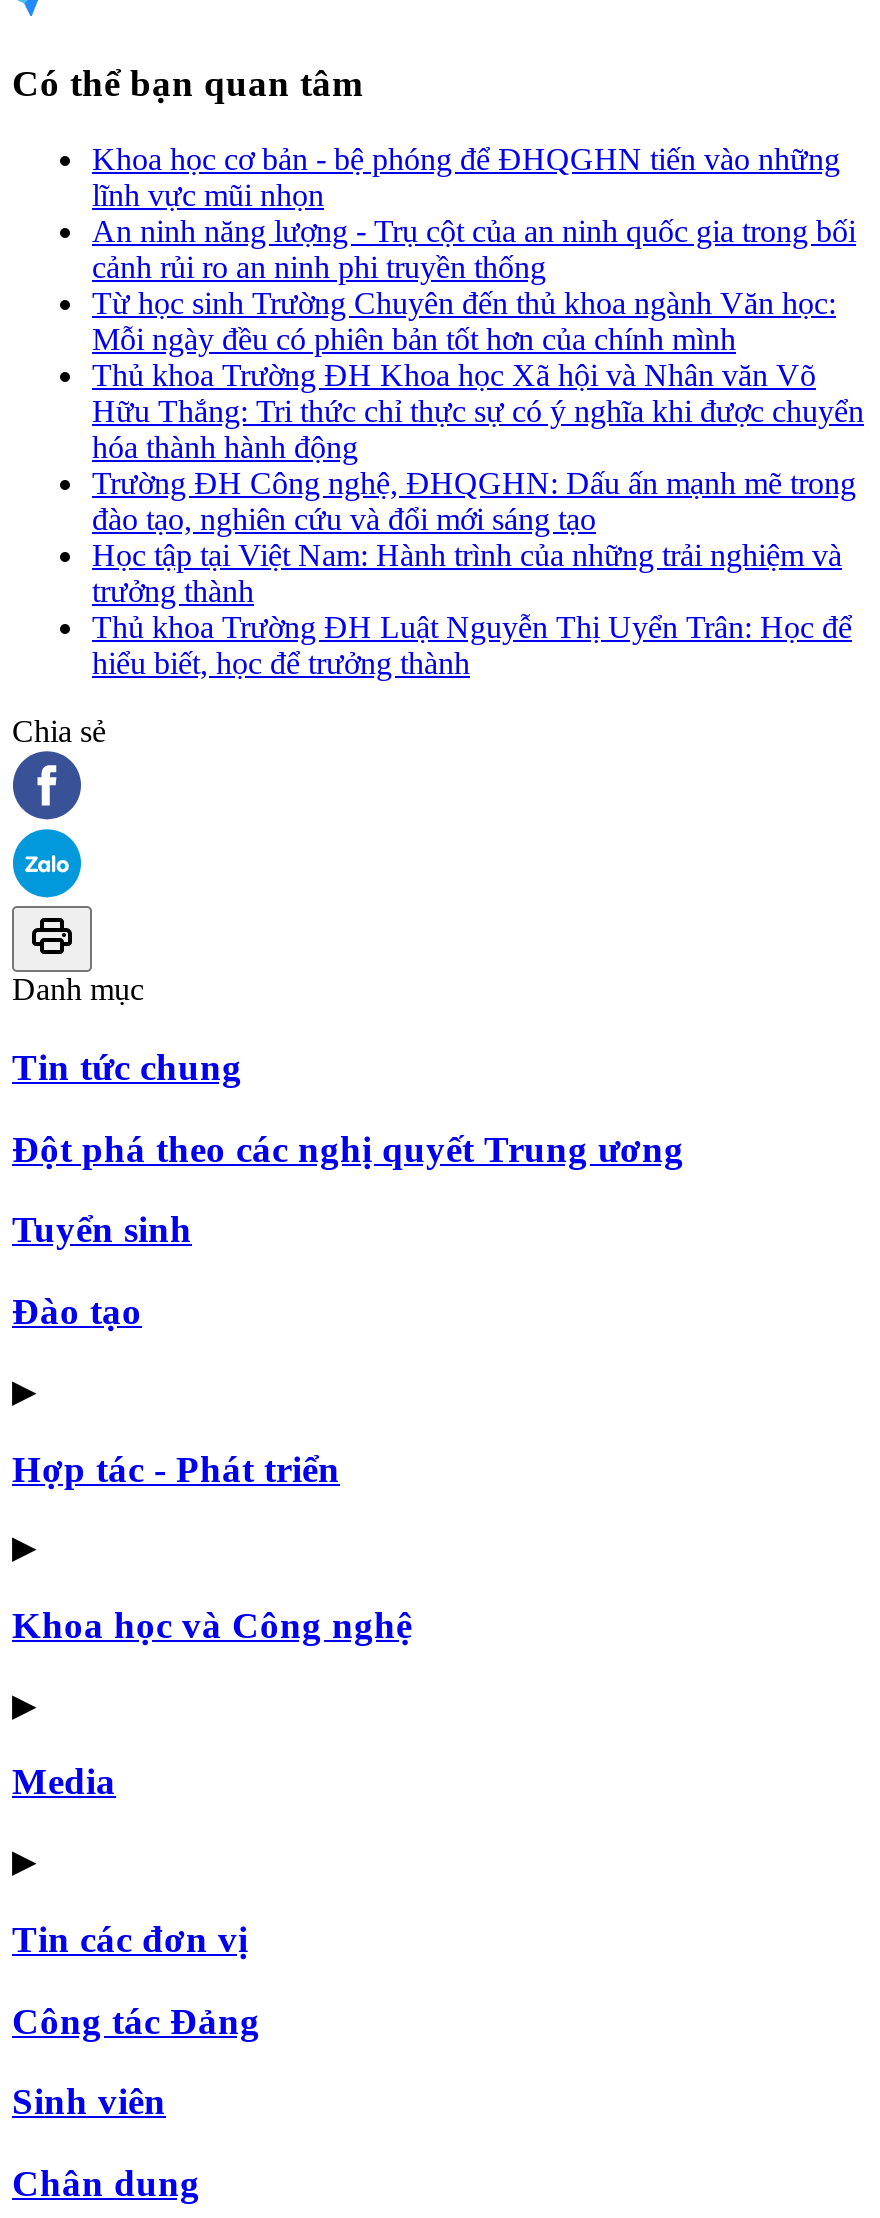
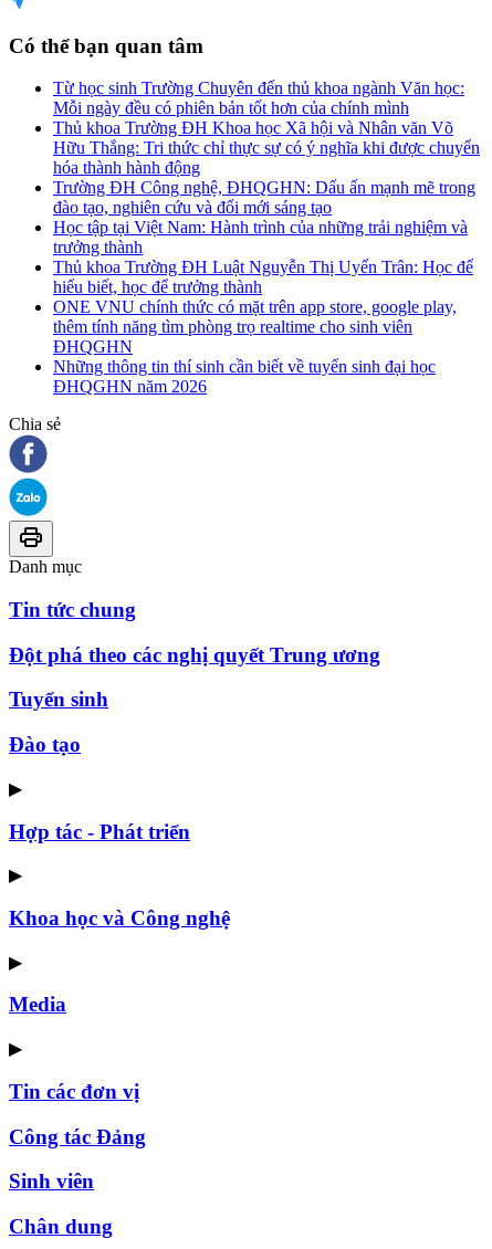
[92,142,856,284] Khoa học cơ bản - bệ phóng để ĐHQGHN tiến vào những | lĩnh vực mũi nhọn | An ninh năng lượng - Trụ cột của an ninh quốc gia trong bối | cảnh rủi ro an ninh phi truyền thống -> none
moved [92,286,864,680] -> [53,79,480,296]: Từ học sinh Trường Chuyên đến thủ khoa ngành Văn học: | Mỗi ngày đều có phiên bản tốt hơn của chính mình | Thủ khoa Trường ĐH Khoa học Xã hội và Nhân văn Võ | ... | Thủ khoa Trường ĐH Luật Nguyễn Thị Uyển Trân: Học để | hiểu biết, học để trưởng thành
none -> [53,298,457,396] ONE VNU chính thức có mặt trên app store, google play, | thêm tính năng tìm phòng trọ realtime cho sinh viên | ĐHQGHN | Những thông tin thí sinh cần biết về tuyển sinh đại học | ĐHQGHN năm 2026

